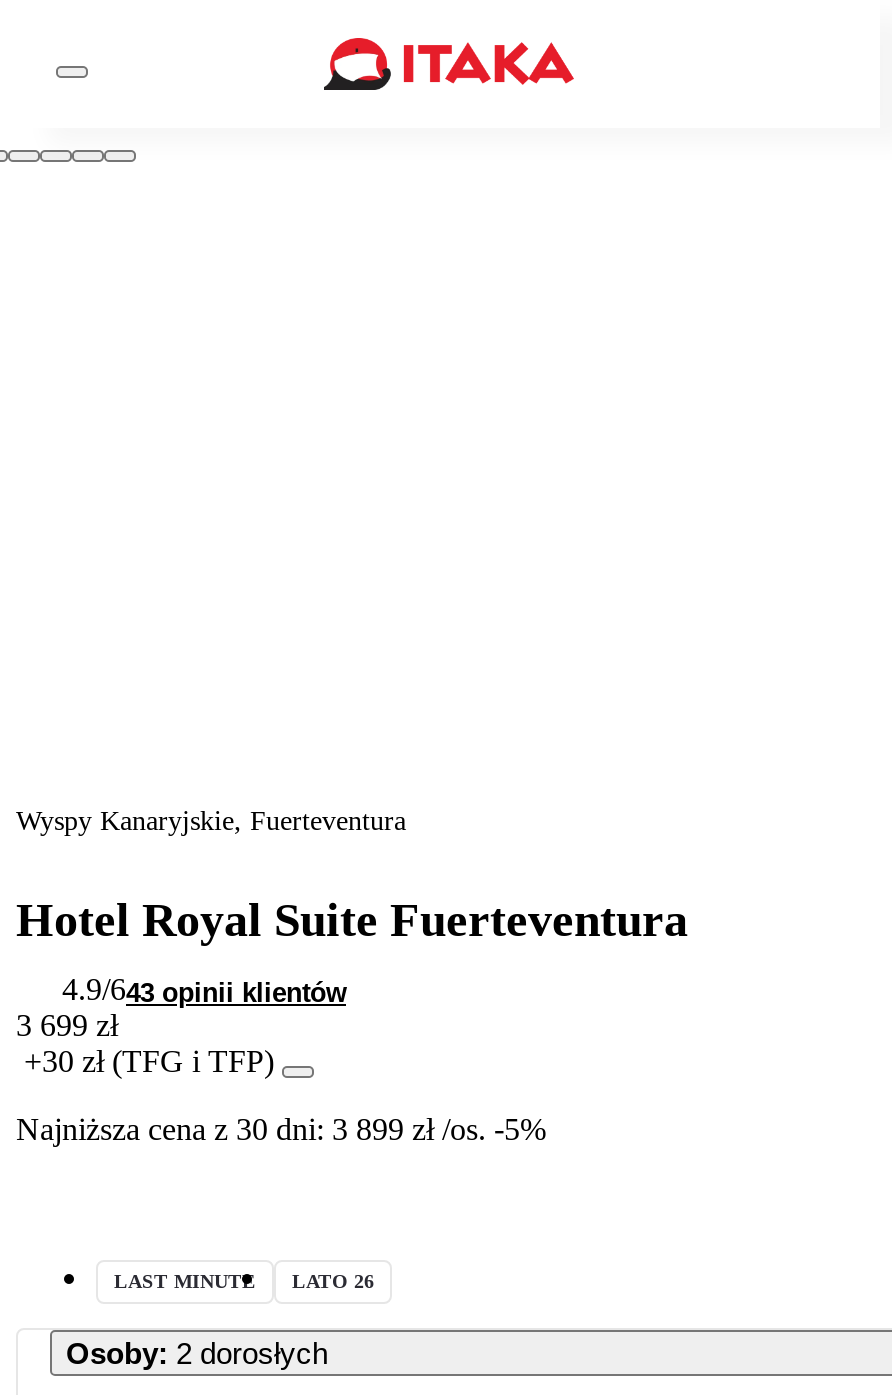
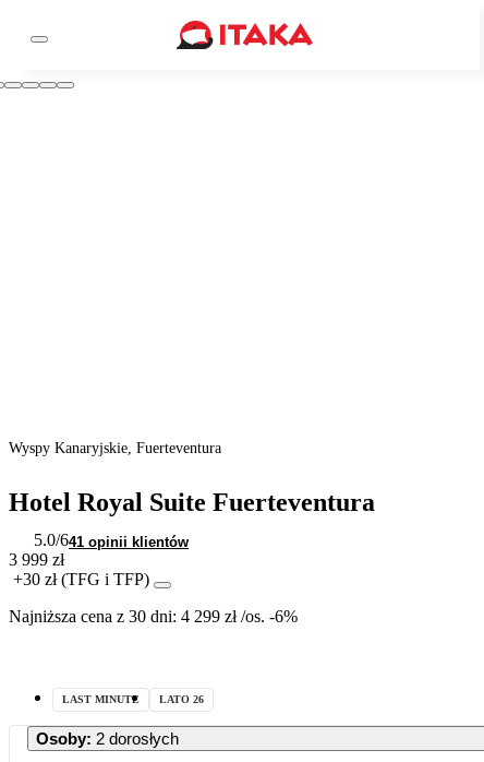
[62,971,346,1007] 4.9/643 opinii klientów -> [34,530,189,550] 5.0/641 opinii klientów
[16,1007,118,1041] 3 699 zł -> [9,550,64,568] 3 999 zł
[16,1111,546,1145] Najniższa cena z 30 dni: 3 899 zł / os. -5% -> [9,606,298,625] Najniższa cena z 30 dni: 4 299 zł / os. -6%

